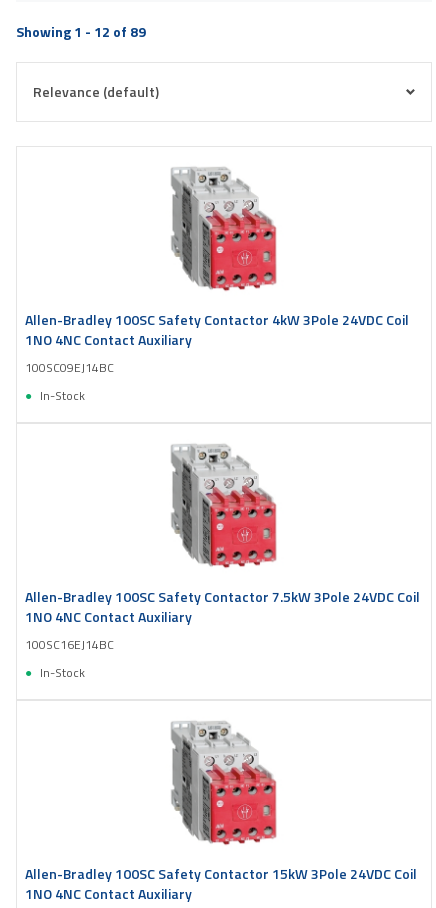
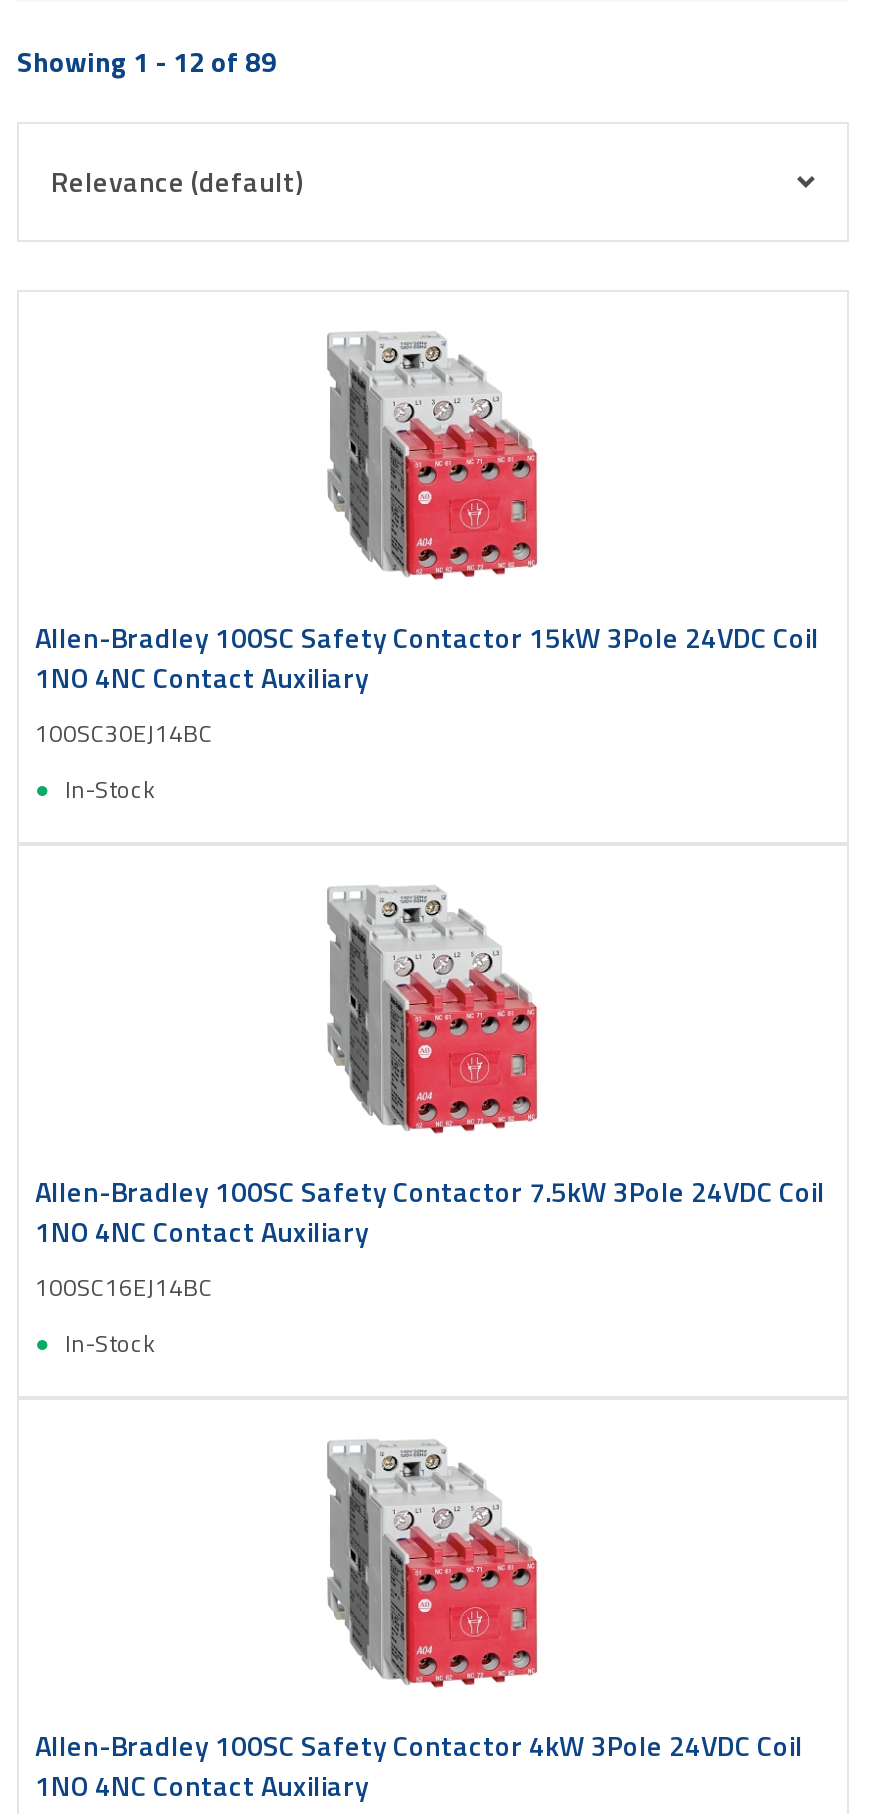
moved [25,309,409,330] -> [35,1723,803,1765]: Allen-Bradley 100SC Safety Contactor 4kW 3Pole 24VDC Coil
[25,358,114,377] 100SC09EJ14BC -> [35,713,213,751] 100SC30EJ14BC
moved [25,863,417,884] -> [35,615,819,657]: Allen-Bradley 100SC Safety Contactor 15kW 3Pole 24VDC Coil

